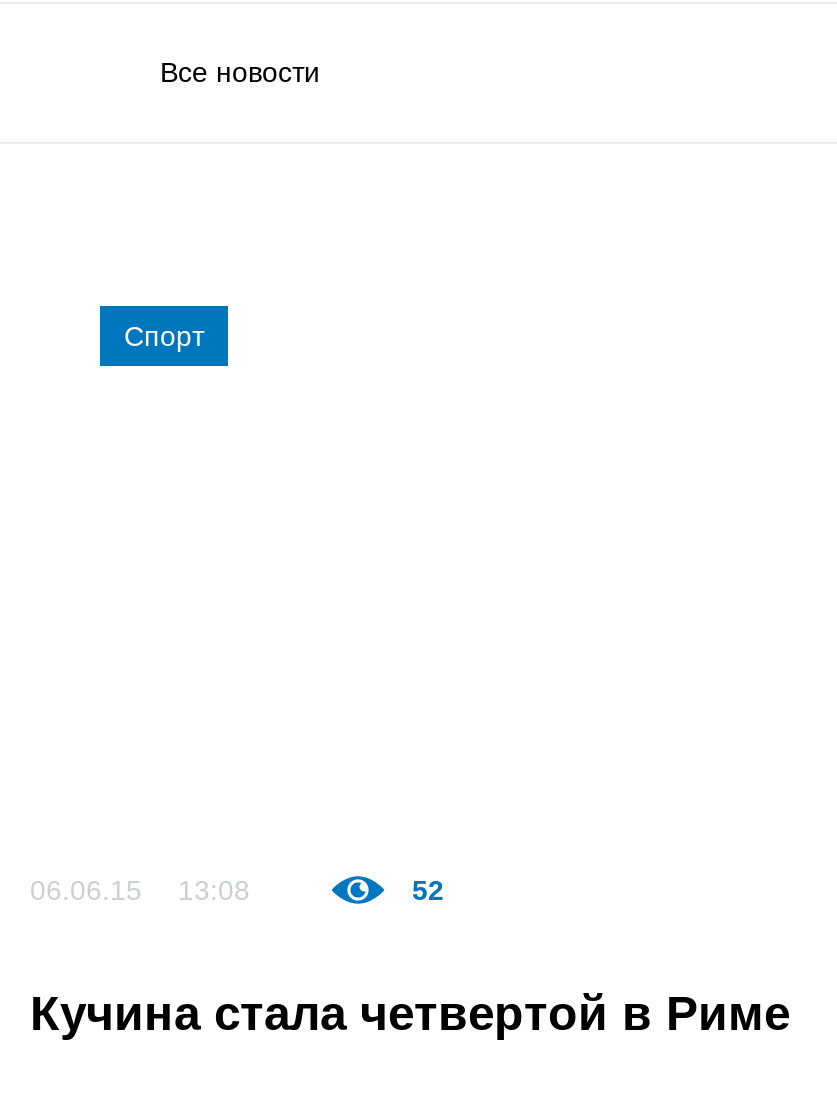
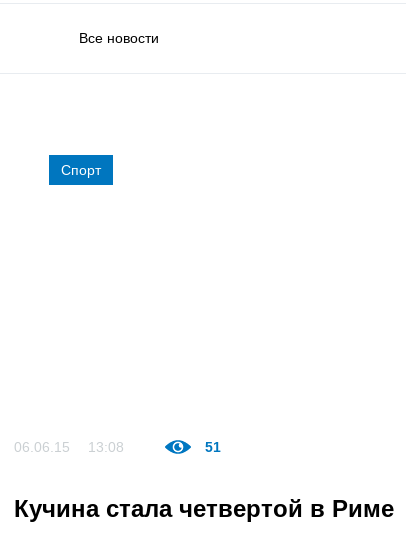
[412,874,444,906] 52 -> [205,439,221,455] 51

